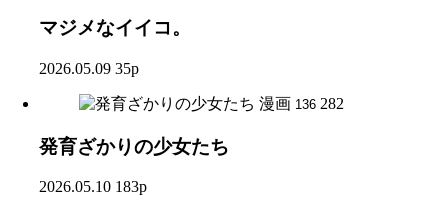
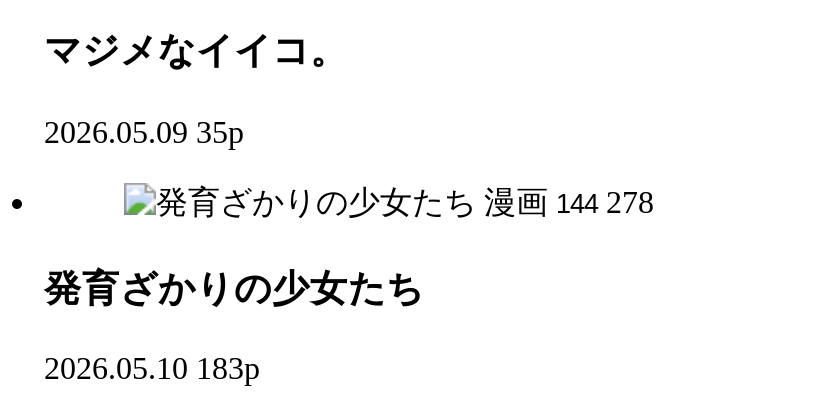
[259,95,344,112] 漫画 136 282 -> [484,185,654,219] 漫画 144 278

